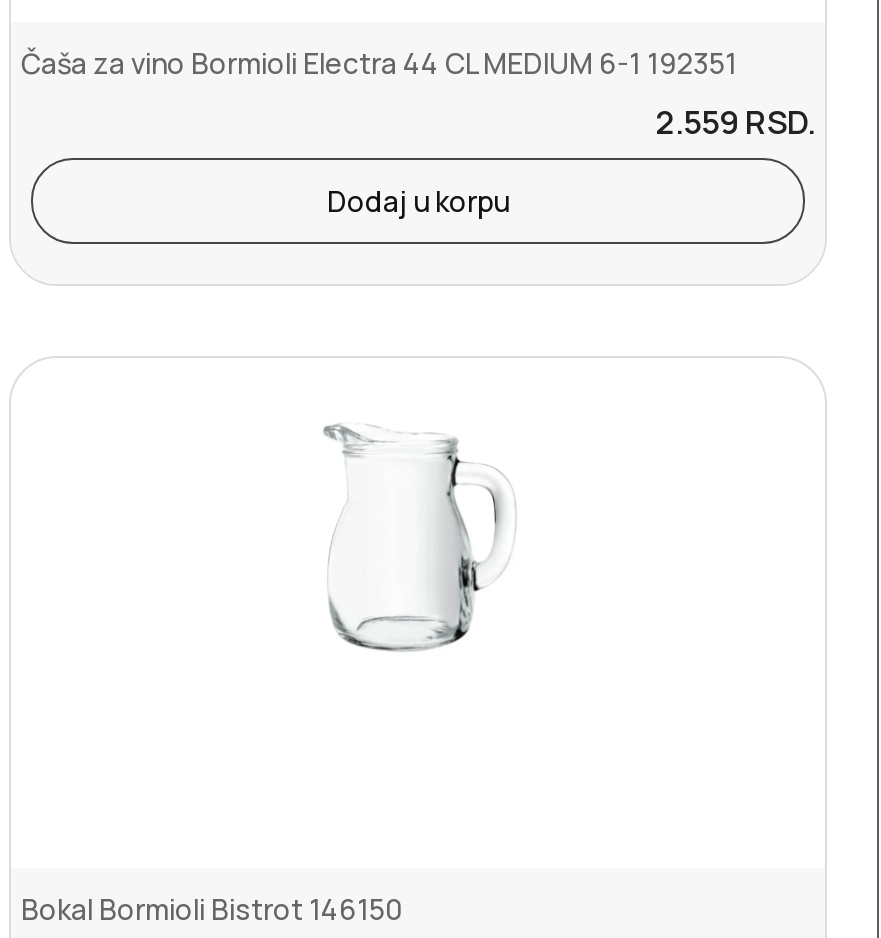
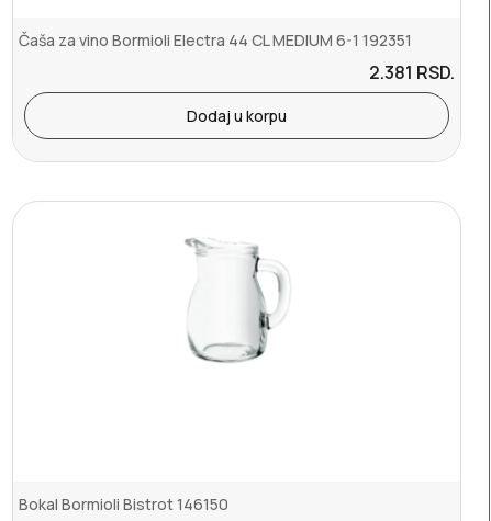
[655,99,815,143] 2.559 RSD. -> [369,60,455,84] 2.381 RSD.

